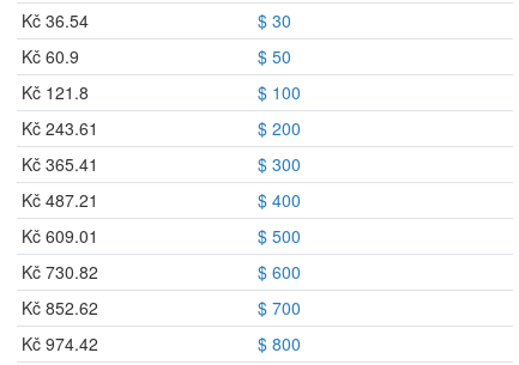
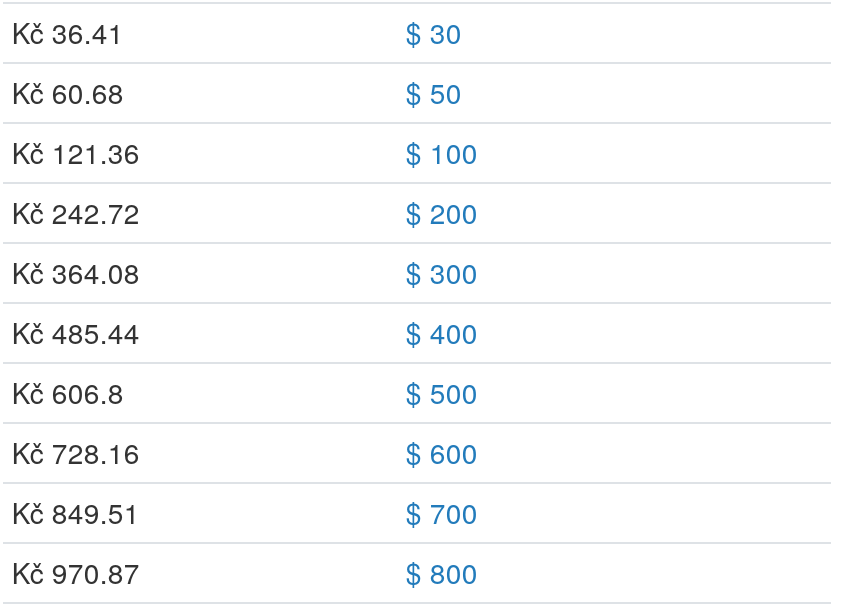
[22,8,89,32] Kč 36.54 -> [12,12,124,52] Kč 36.41
[22,44,80,68] Kč 60.9 -> [12,72,124,112] Kč 60.68
[22,80,89,104] Kč 121.8 -> [12,132,140,172] Kč 121.36
[22,116,99,140] Kč 243.61 -> [12,192,140,232] Kč 242.72
[22,152,99,176] Kč 365.41 -> [12,252,140,292] Kč 364.08
[22,188,99,212] Kč 487.21 -> [12,312,140,352] Kč 485.44
[22,224,99,248] Kč 609.01 -> [12,372,124,412] Kč 606.8
[22,260,99,284] Kč 730.82 -> [12,432,140,472] Kč 728.16
[22,296,99,320] Kč 852.62 -> [12,492,140,532] Kč 849.51
[22,332,99,356] Kč 974.42 -> [12,552,140,592] Kč 970.87

